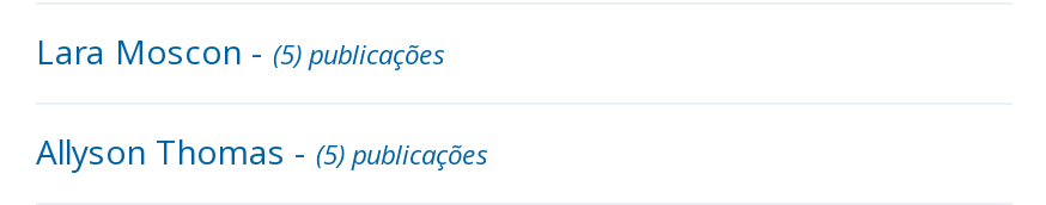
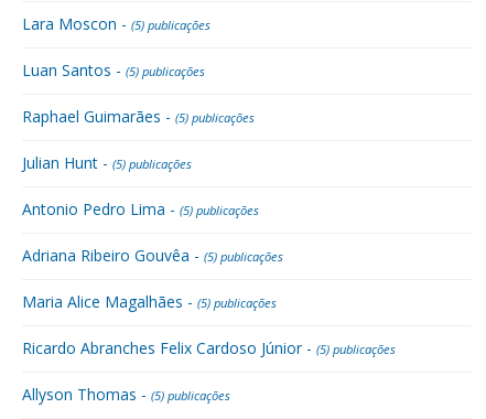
none -> [22,60,396,358] Luan Santos - (5) publicações | Raphael Guimarães - (5) publicações | Julian Hunt - (5) publicações | Antonio Pedro Lima - (5) publicações | Adriana Ribeiro Gouvêa - (5) publicações | Maria Alice Magalhães - (5) publicações | Ricardo Abranches Felix Cardoso Júnior - (5) publicações

